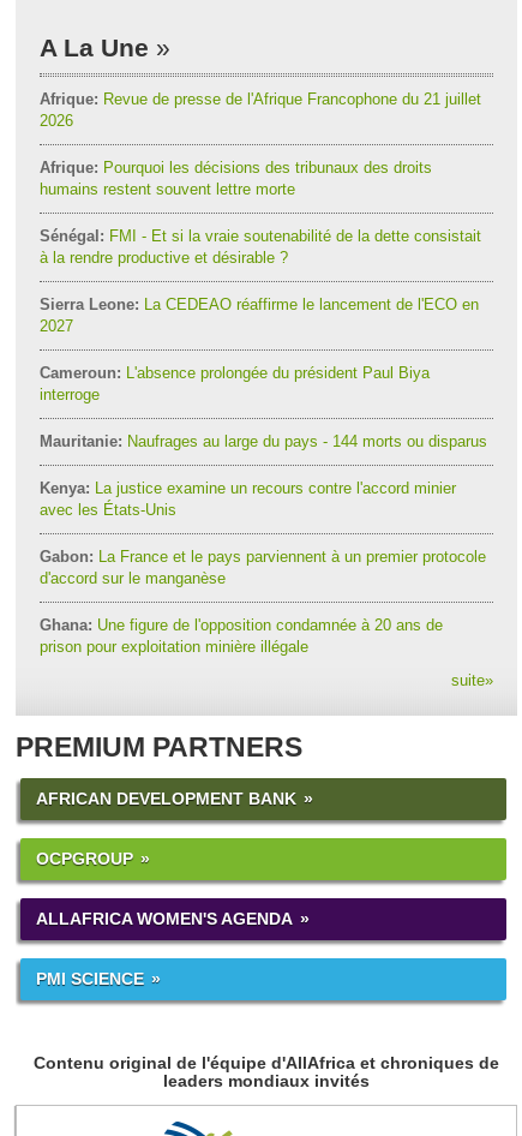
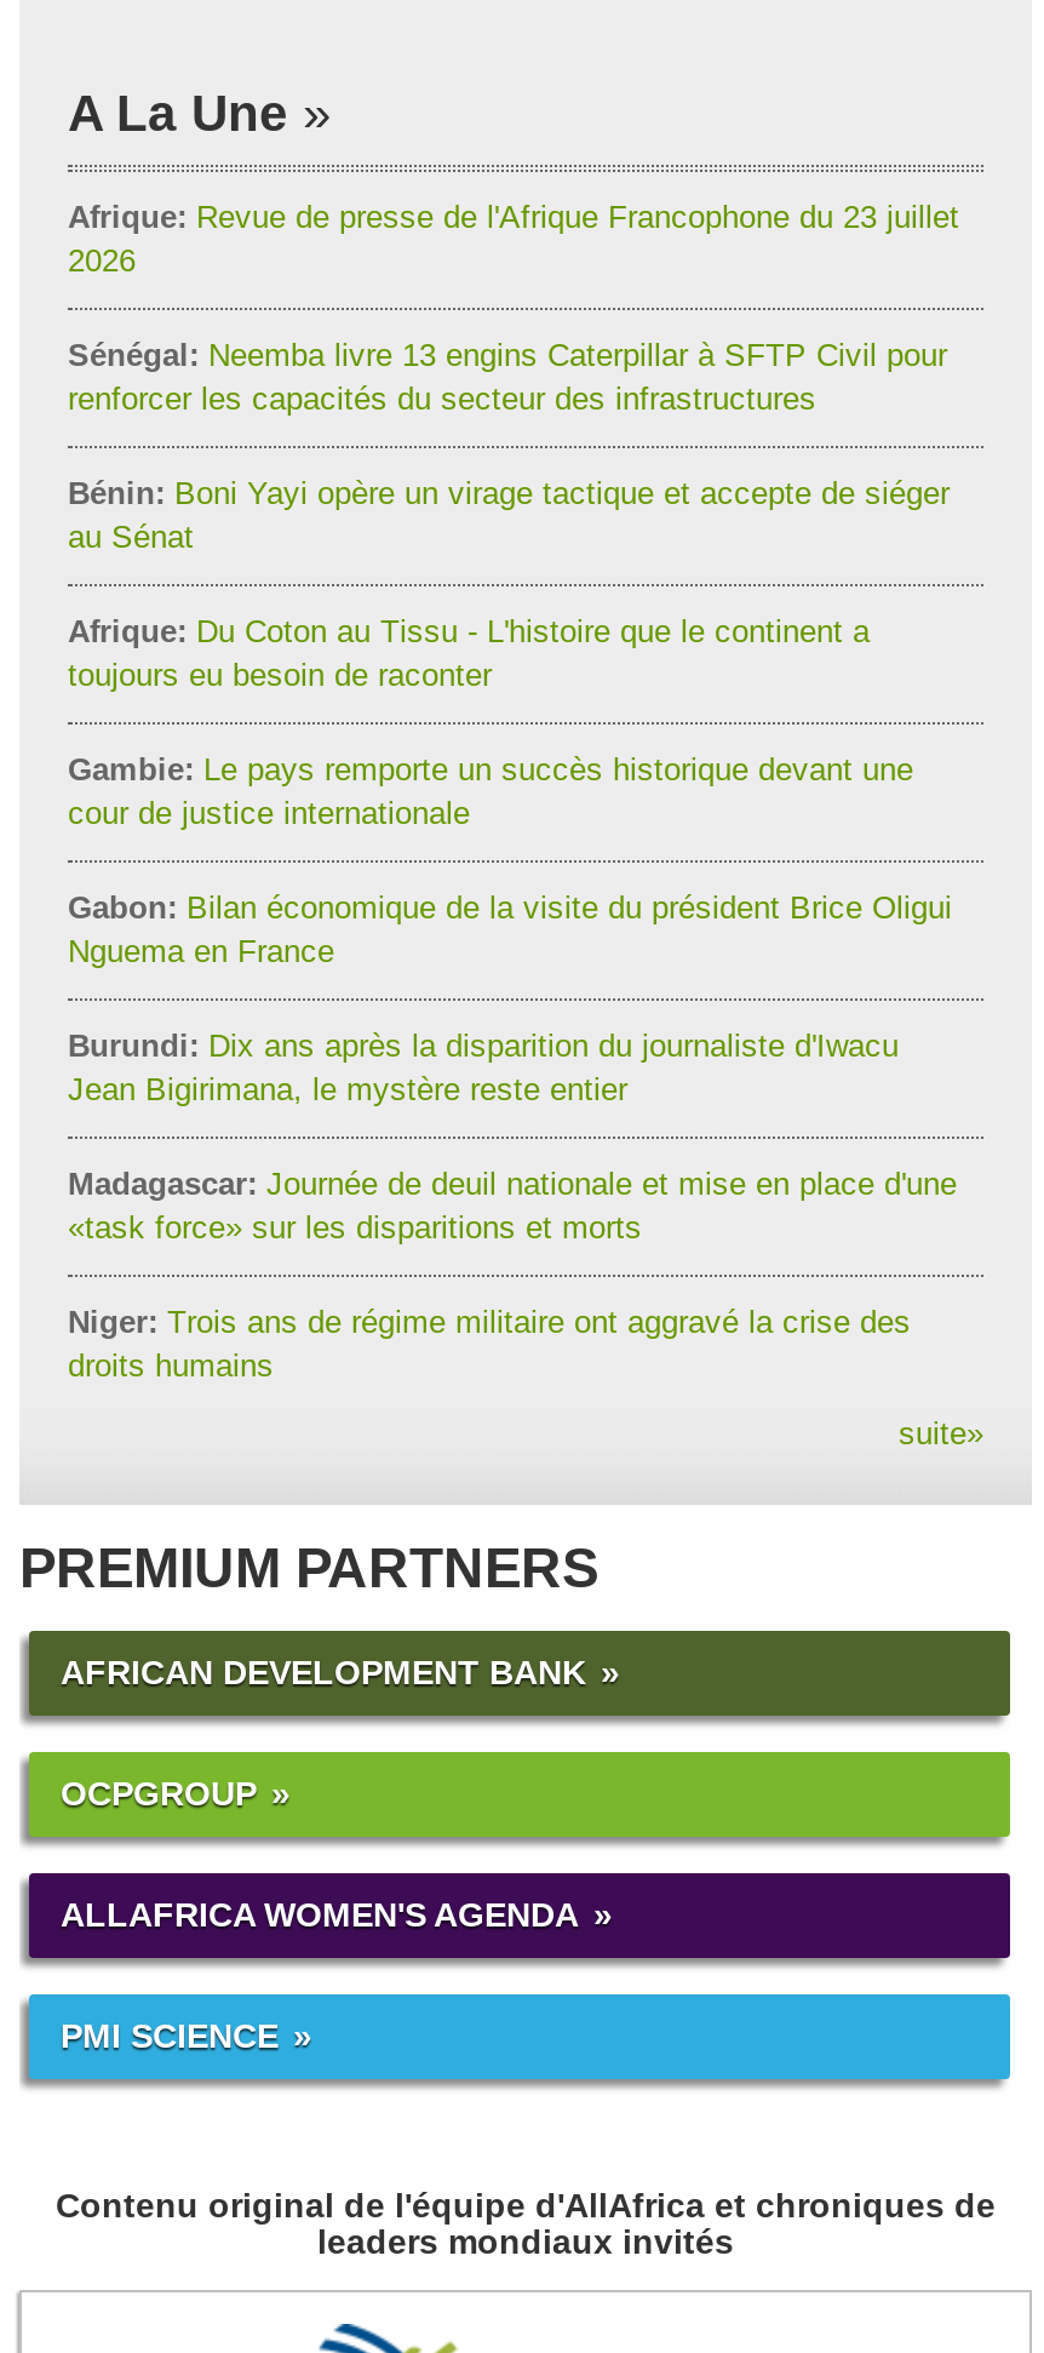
[40,90,481,108] Afrique: Revue de presse de l'Afrique Francophone du 21 juillet -> [68,199,959,235] Afrique: Revue de presse de l'Afrique Francophone du 23 juillet
[40,159,432,198] Afrique: Pourquoi les décisions des tribunaux des droits | humains restent souvent lettre morte -> [68,337,947,417] Sénégal: Neemba livre 13 engins Caterpillar à SFTP Civil pour | renforcer les capacités du secteur des infrastructures
[40,227,481,267] Sénégal: FMI - Et si la vraie soutenabilité de la dette consistait | à la rendre productive et désirable ? -> [68,475,950,555] Bénin: Boni Yayi opère un virage tactique et accepte de siéger | au Sénat
[40,295,479,335] Sierra Leone: La CEDEAO réaffirme le lancement de l'ECO en | 2027 -> [68,613,870,693] Afrique: Du Coton au Tissu - L'histoire que le continent a | toujours eu besoin de raconter
[40,364,430,403] Cameroun: L'absence prolongée du président Paul Biya | interroge -> [68,751,913,831] Gambie: Le pays remporte un succès historique devant une | cour de justice internationale
[40,432,487,450] Mauritanie: Naufrages au large du pays - 144 morts ou disparus -> [68,889,952,969] Gabon: Bilan économique de la visite du président Brice Oligui | Nguema en France
[40,479,456,519] Kenya: La justice examine un recours contre l'accord minier | avec les États-Unis -> [68,1027,899,1107] Burundi: Dix ans après la disparition du journaliste d'Iwacu | Jean Bigirimana, le mystère reste entier
[40,548,486,587] Gabon: La France et le pays parviennent à un premier protocole | d'accord sur le manganèse -> [68,1166,957,1246] Madagascar: Journée de deuil nationale et mise en place d'une | «task force» sur les disparitions et morts
[40,616,443,656] Ghana: Une figure de l'opposition condamnée à 20 ans de | prison pour exploitation minière illégale -> [68,1304,911,1384] Niger: Trois ans de régime militaire ont aggravé la crise des | droits humains

